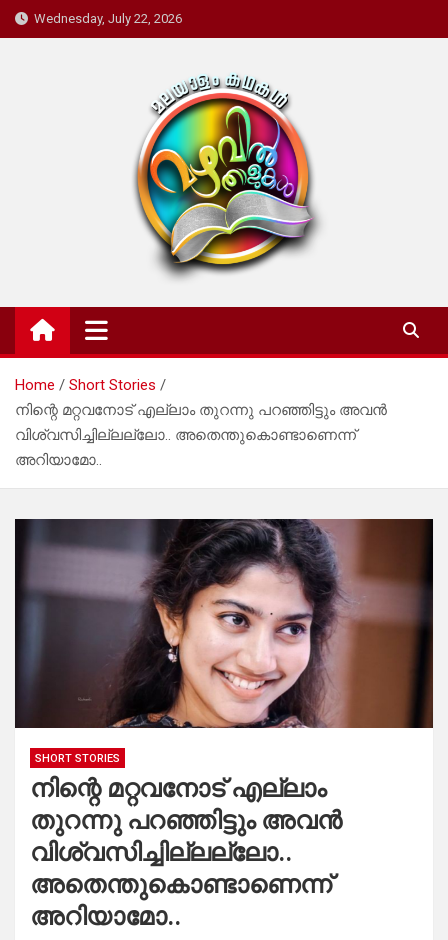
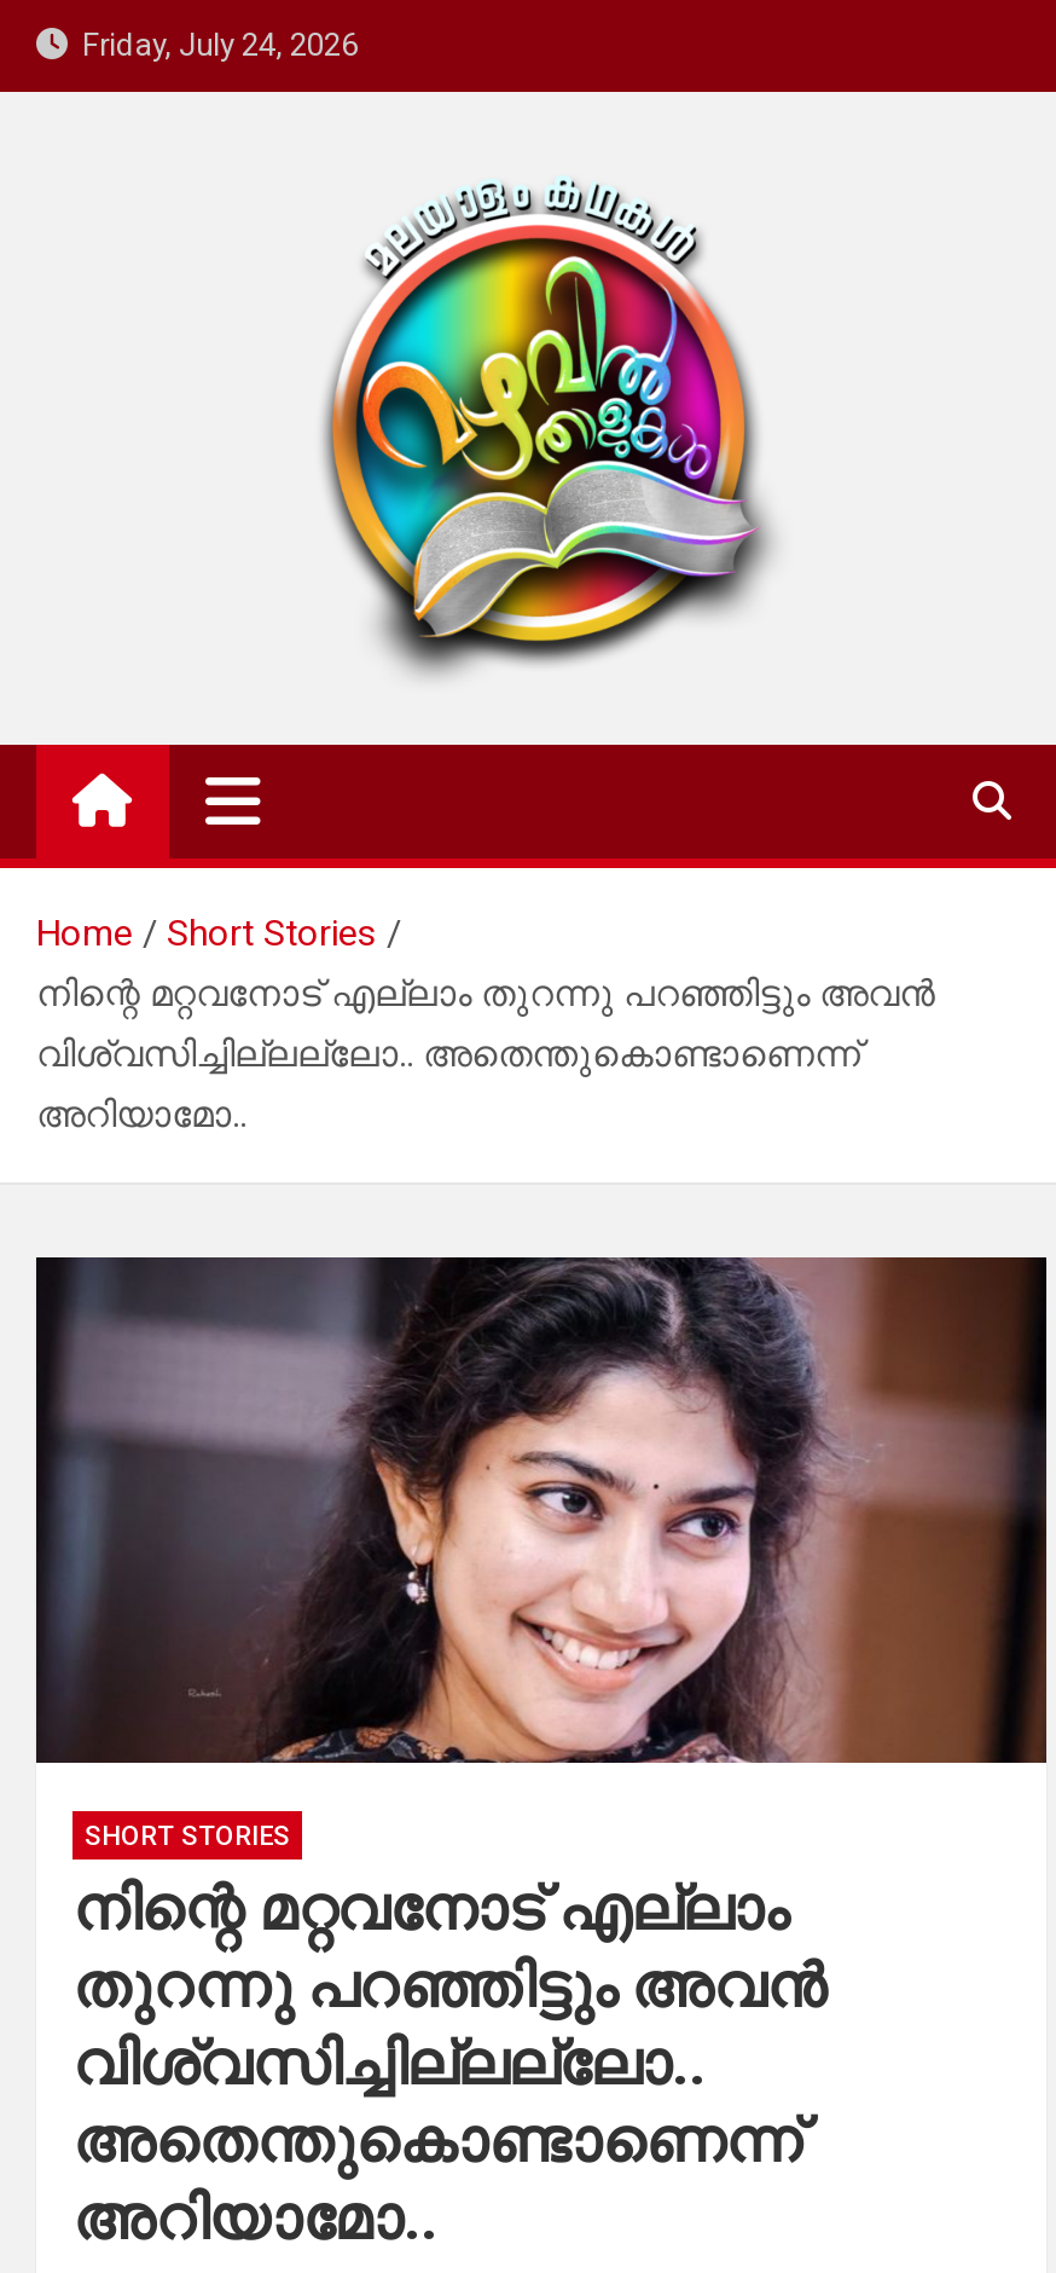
[28,11,182,26] Wednesday, July 22, 2026 -> [68,27,358,63] Friday, July 24, 2026

